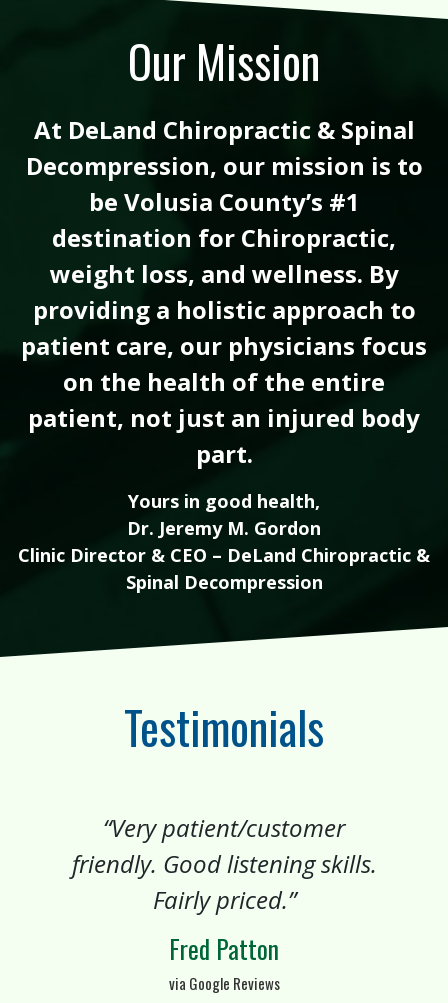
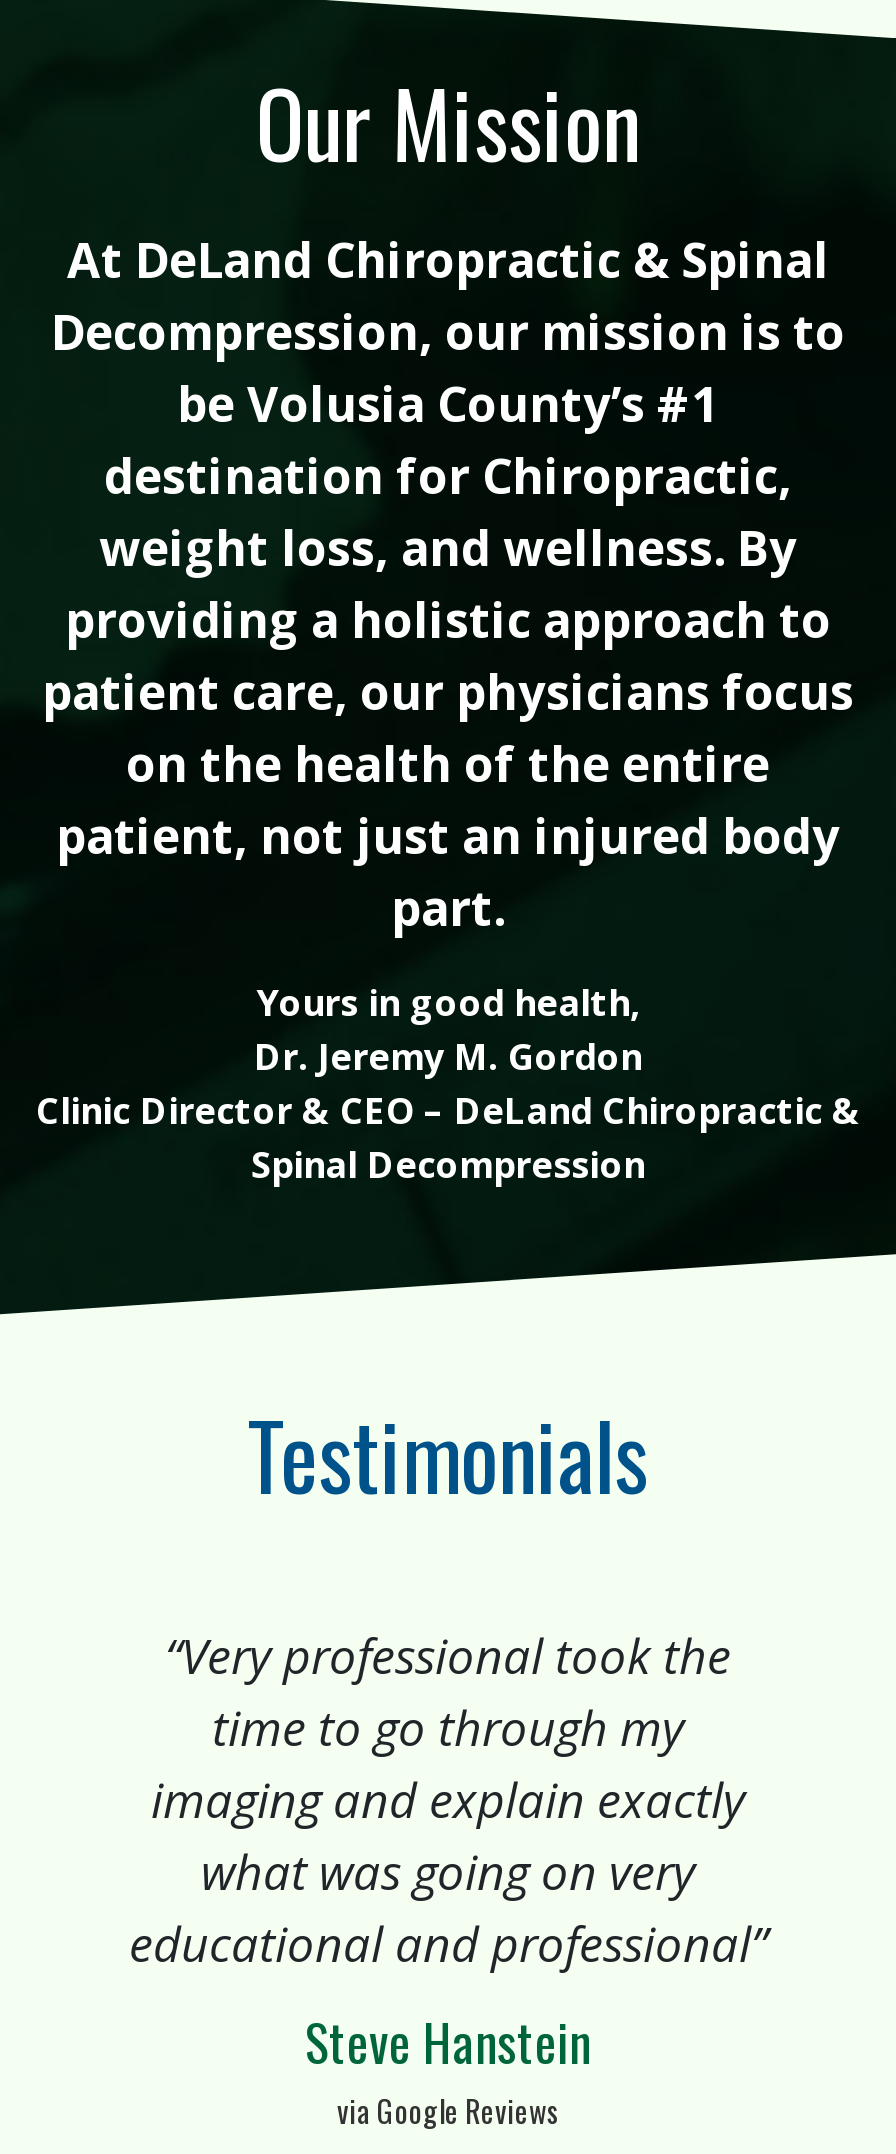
[71,811,376,967] “Very patient/customer | friendly. Good listening skills. | Fairly priced.” | Fred Patton -> [129,1622,767,2078] “Very professional took the | time to go through my | imaging and explain exactly | what was going on very | educational and professional” | Steve Hanstein

